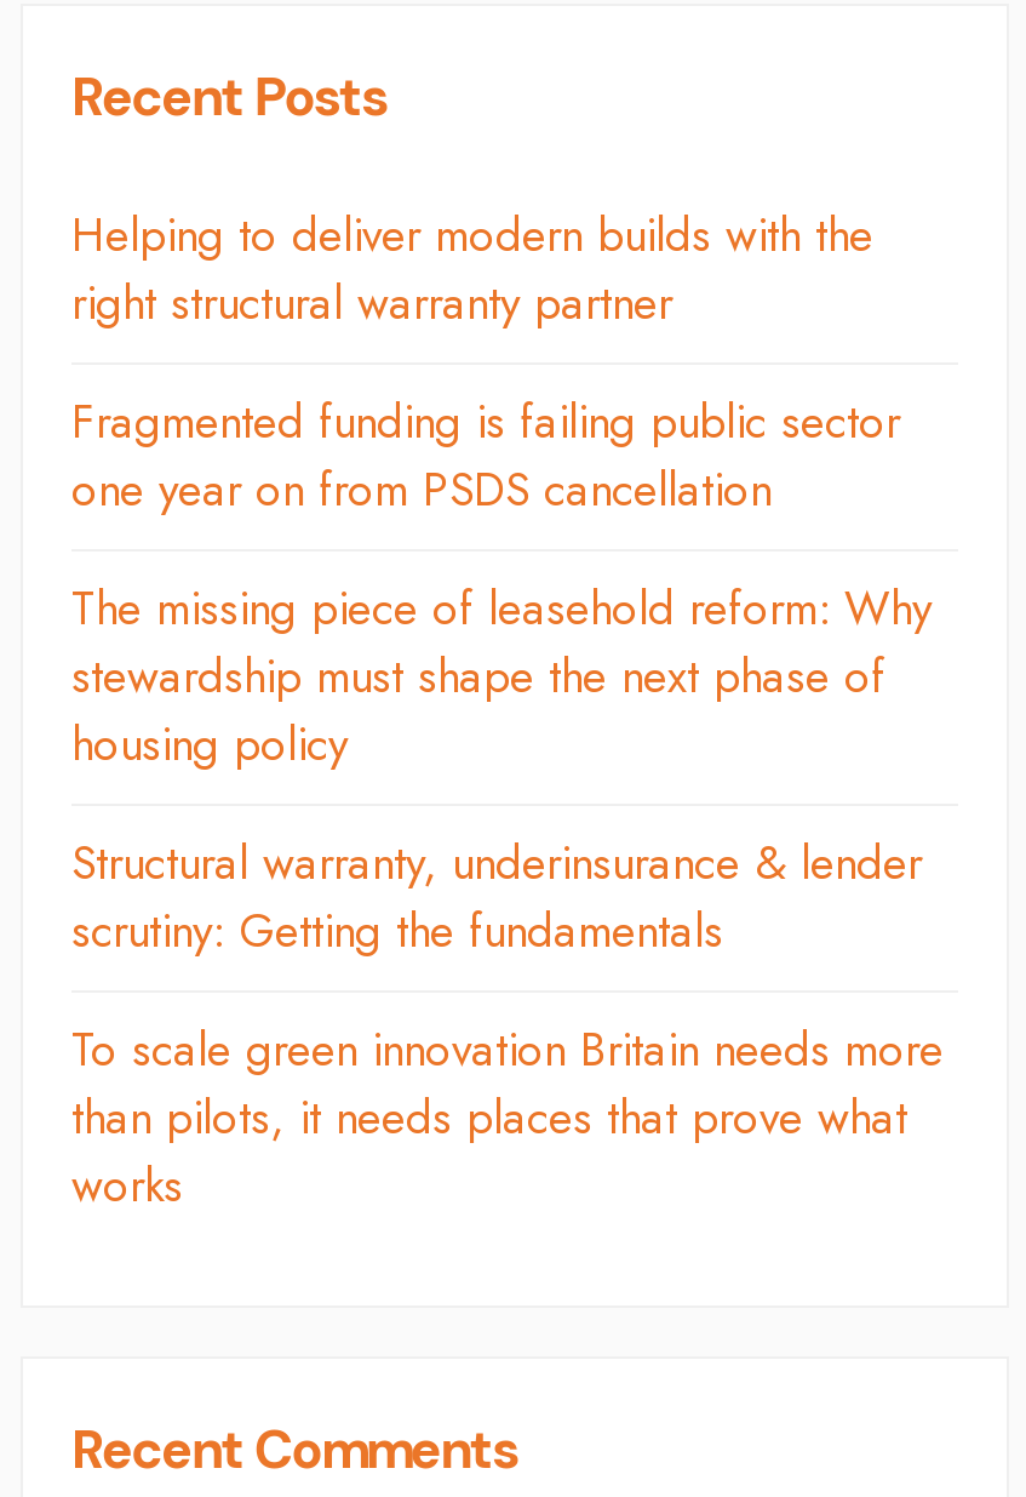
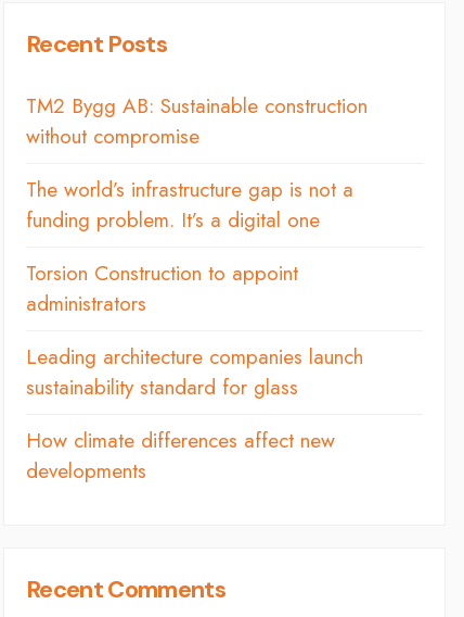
[71,202,873,336] Helping to deliver modern builds with the | right structural warranty partner -> [26,91,368,151] TM2 Bygg AB: Sustainable construction | without compromise
[71,389,900,522] Fragmented funding is failing public sector | one year on from PSDS cancellation -> [26,175,353,235] The world’s infrastructure gap is not a | funding problem. It’s a digital one
[71,576,932,777] The missing piece of leasehold reform: Why | stewardship must shape the next phase of | housing policy -> [26,258,298,318] Torsion Construction to appoint | administrators
[71,830,922,963] Structural warranty, underinsurance & lender | scrutiny: Getting the fundamentals -> [26,342,363,402] Leading architecture companies launch | sustainability standard for glass
[71,1017,944,1218] To scale green innovation Britain needs more | than pilots, it needs places that prove what | works -> [26,426,335,485] How climate differences affect new | developments

